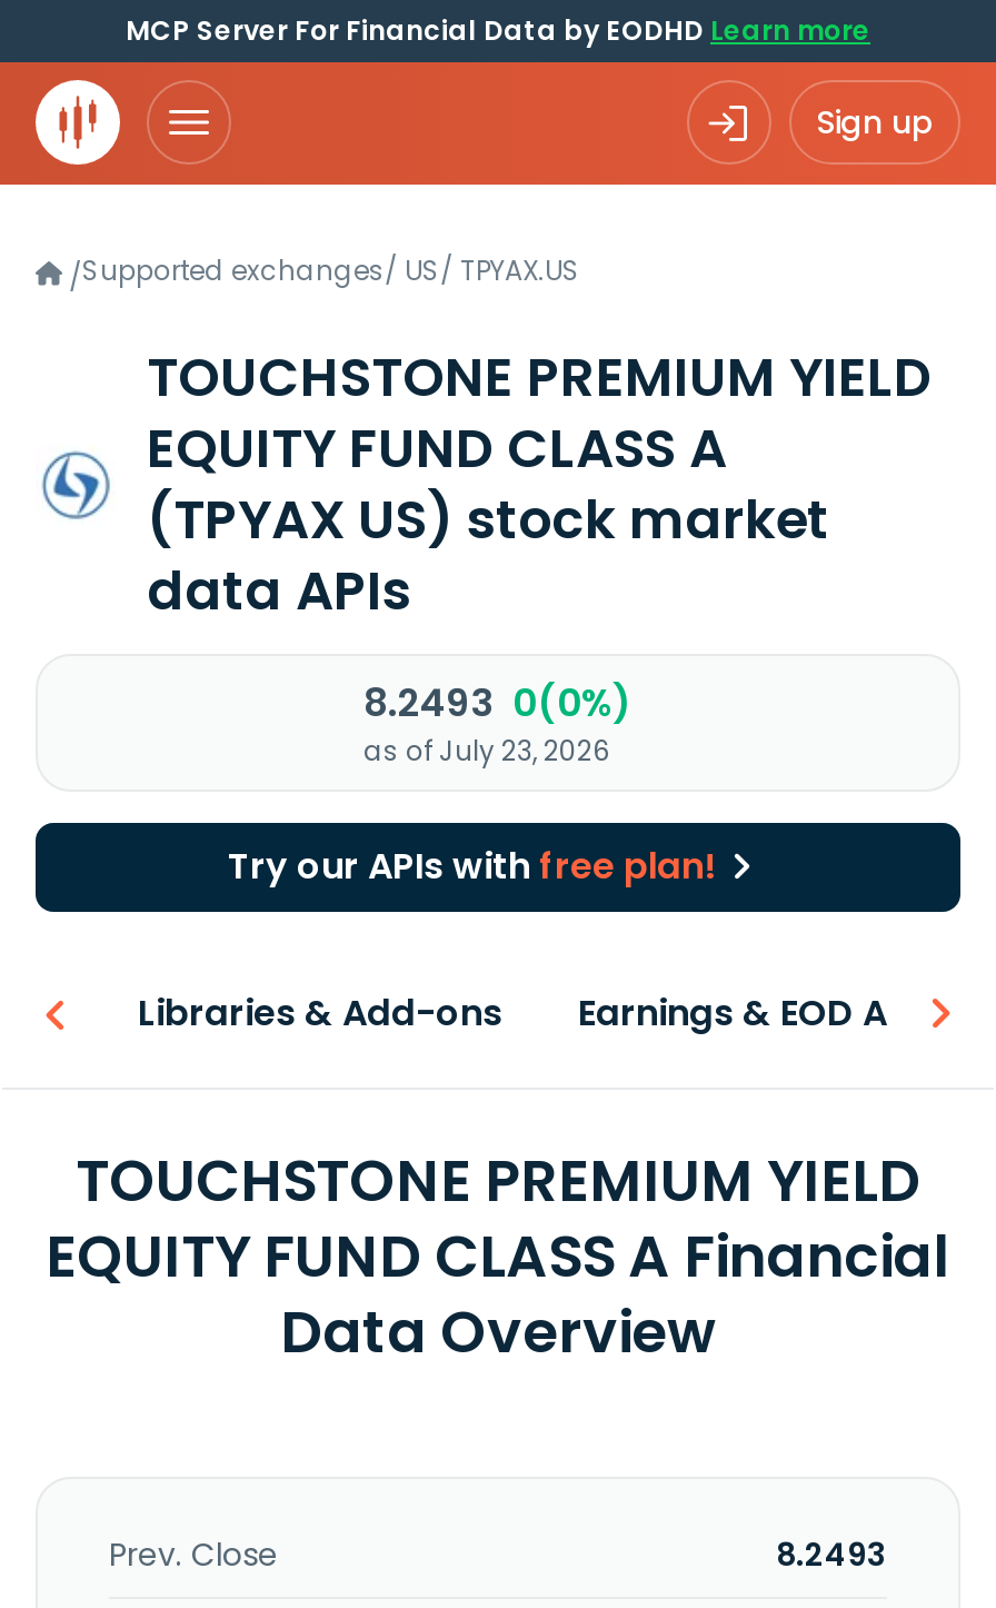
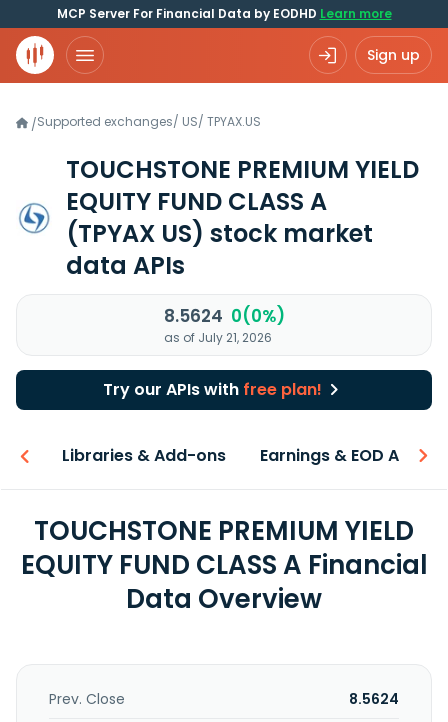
[363,676,633,729] 8.2493 0(0%) -> [163,304,284,328] 8.5624 0(0%)
[363,732,610,770] as of July 23, 2026 -> [163,329,271,346] as of July 21, 2026
[776,1532,887,1577] 8.2493 -> [349,689,399,709] 8.5624

